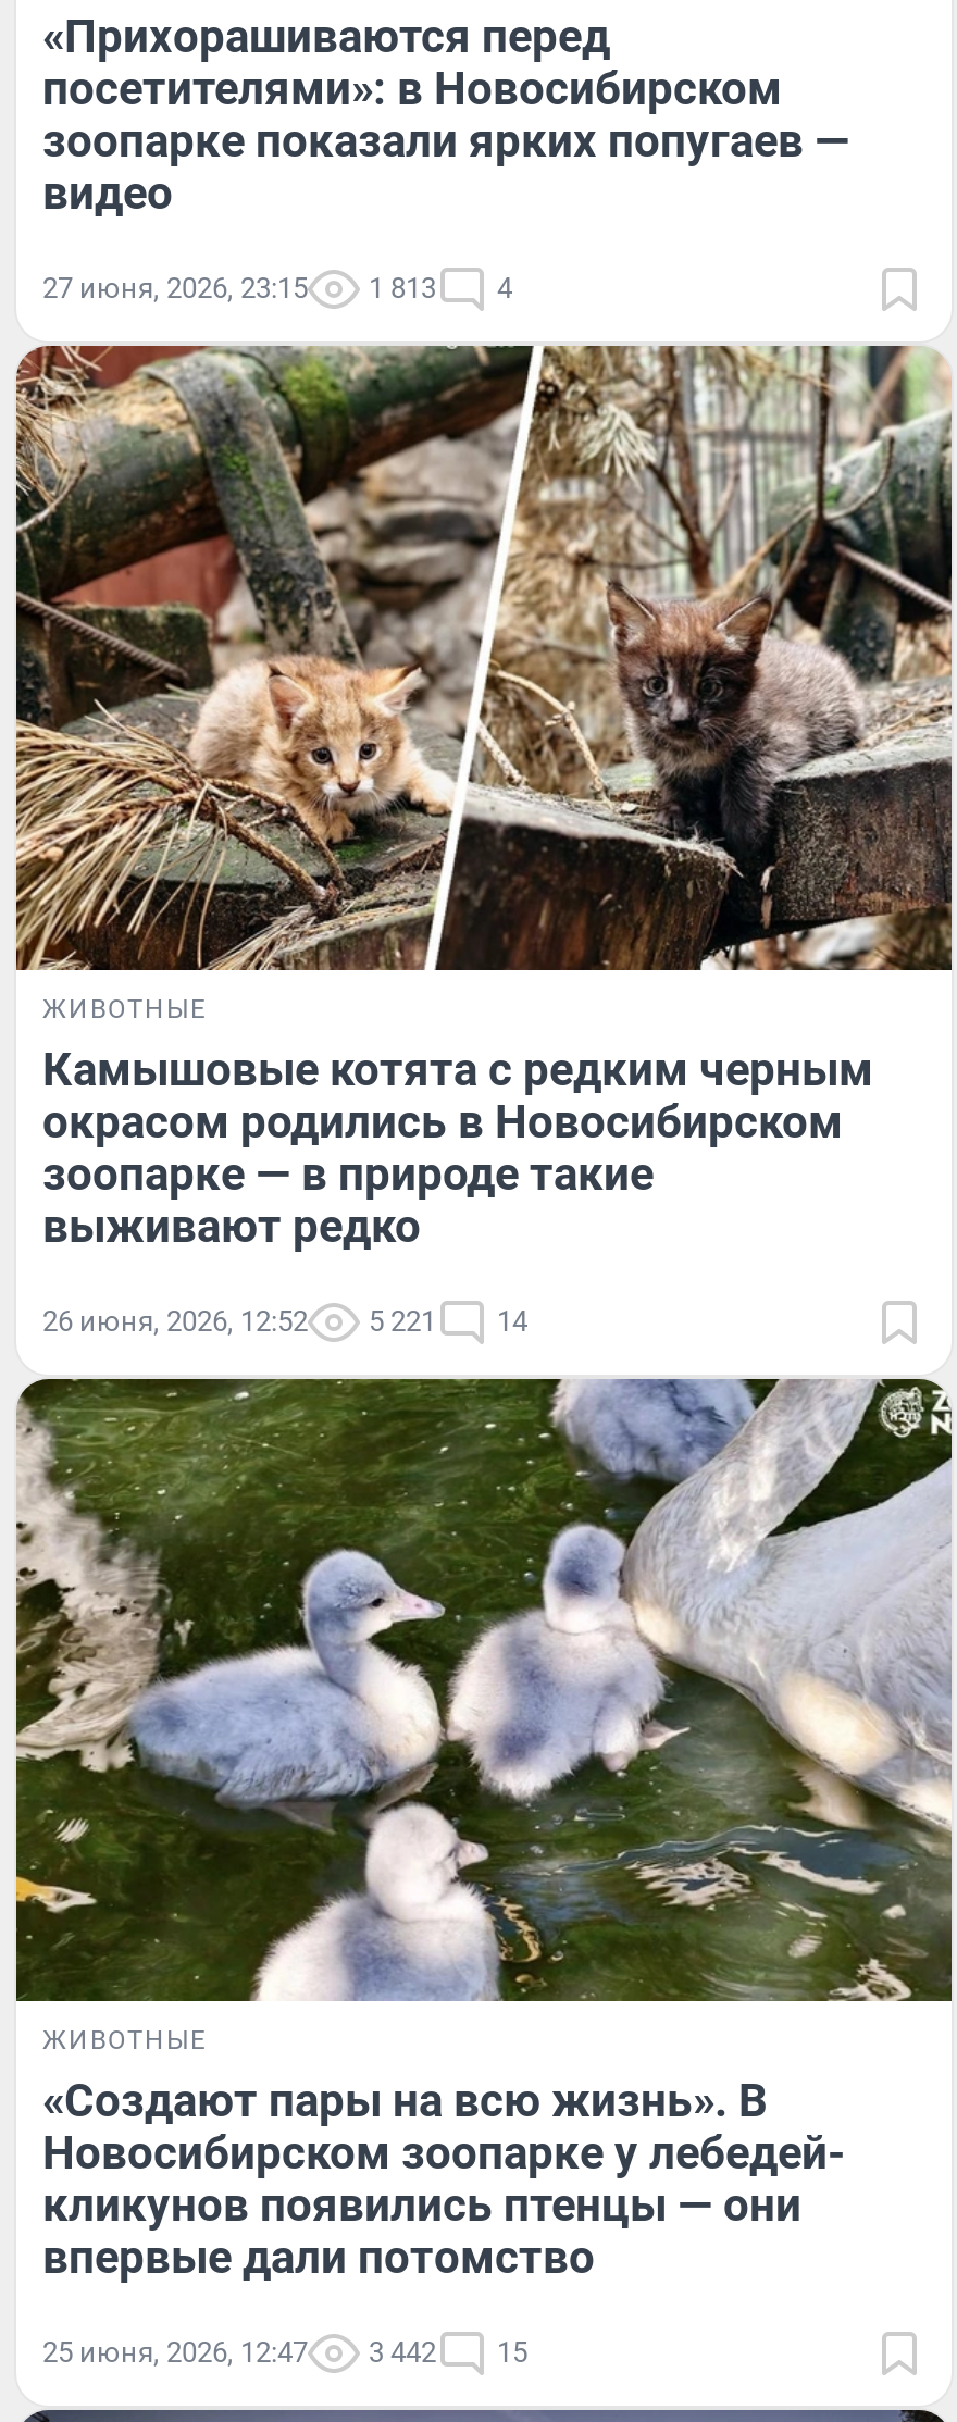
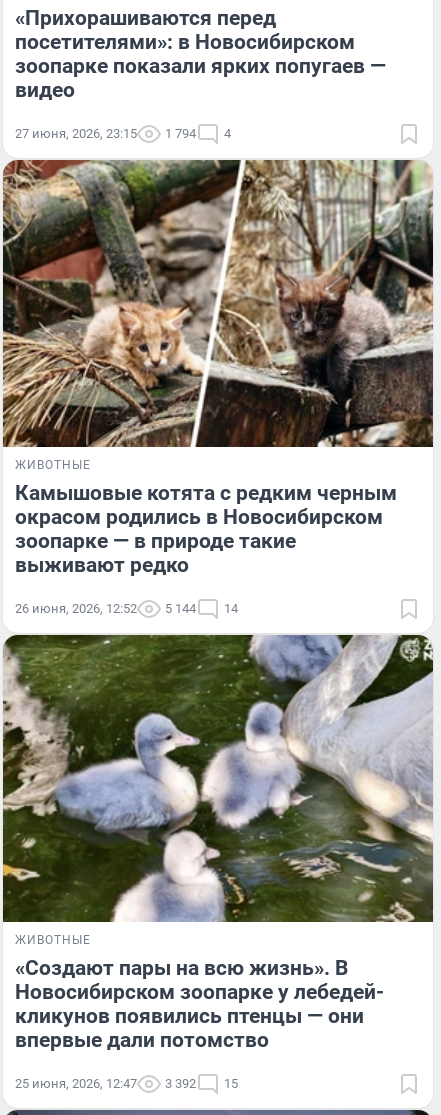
[42,271,512,304] 27 июня, 2026, 23:15 1 813 4 -> [15,126,231,141] 27 июня, 2026, 23:15 1 794 4
[42,1304,527,1336] 26 июня, 2026, 12:52 5 221 14 -> [15,601,238,616] 26 июня, 2026, 12:52 5 144 14
[42,2336,527,2369] 25 июня, 2026, 12:47 3 442 15 -> [15,1075,238,1090] 25 июня, 2026, 12:47 3 392 15

